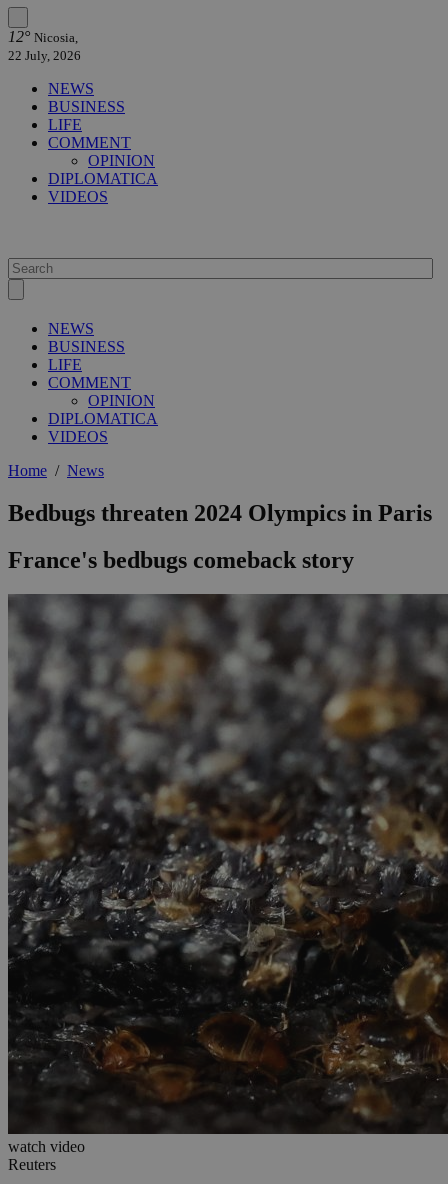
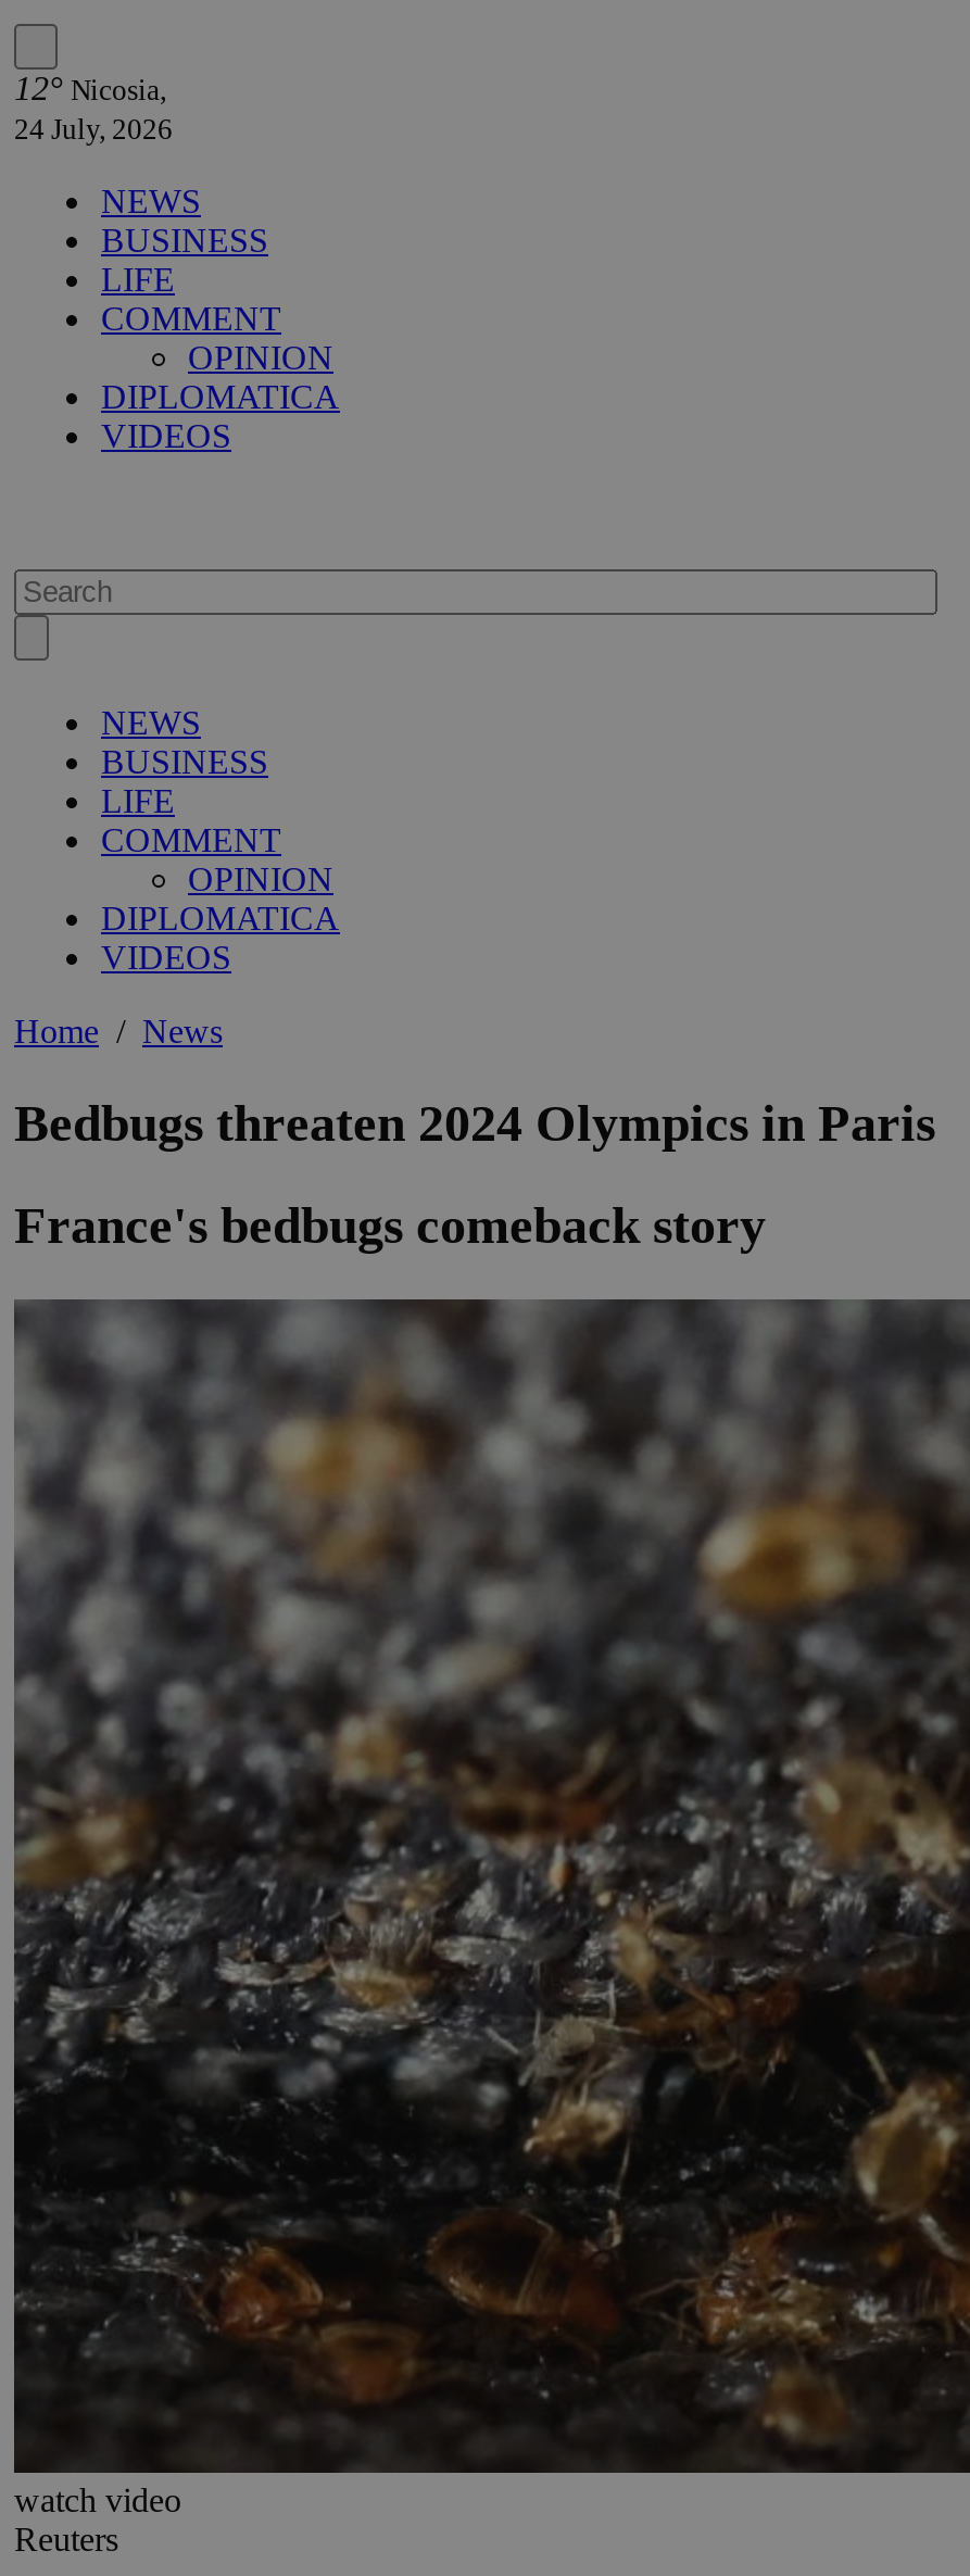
[8,48,81,63] 22 July, 2026 -> [14,114,173,146] 24 July, 2026

